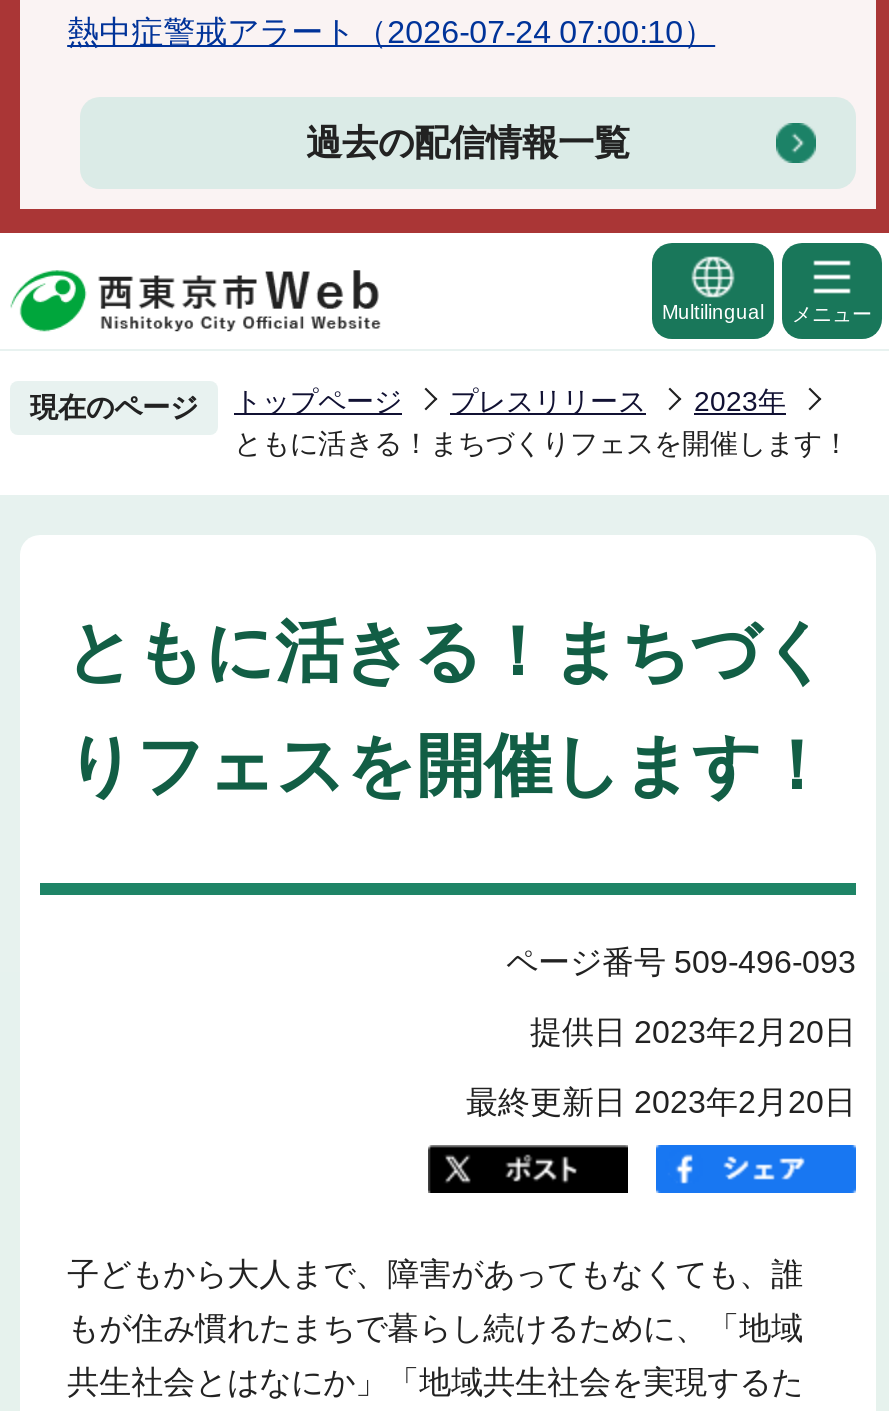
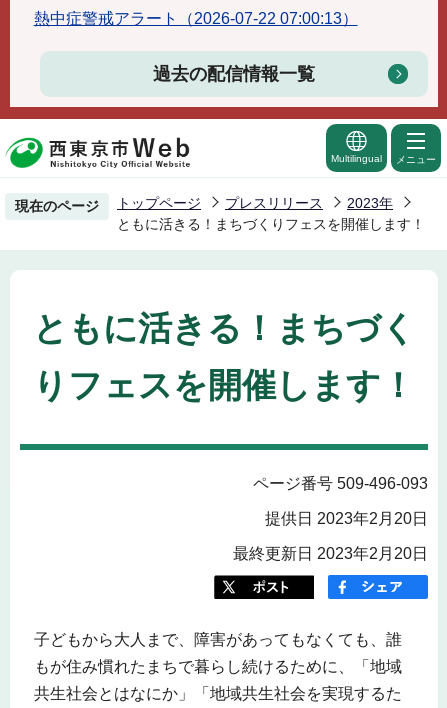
[67,15,715,49] 熱中症警戒アラート（2026-07-24 07:00:10） -> [34,10,358,27] 熱中症警戒アラート（2026-07-22 07:00:13）

